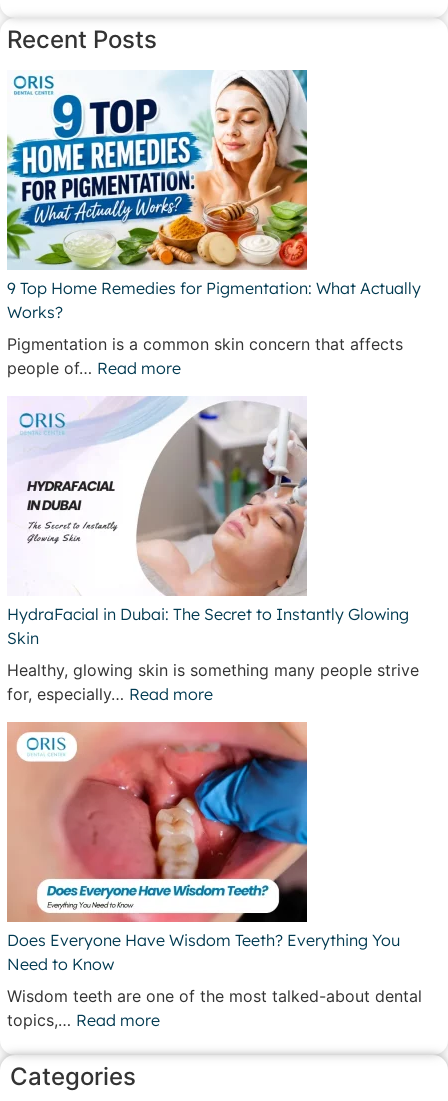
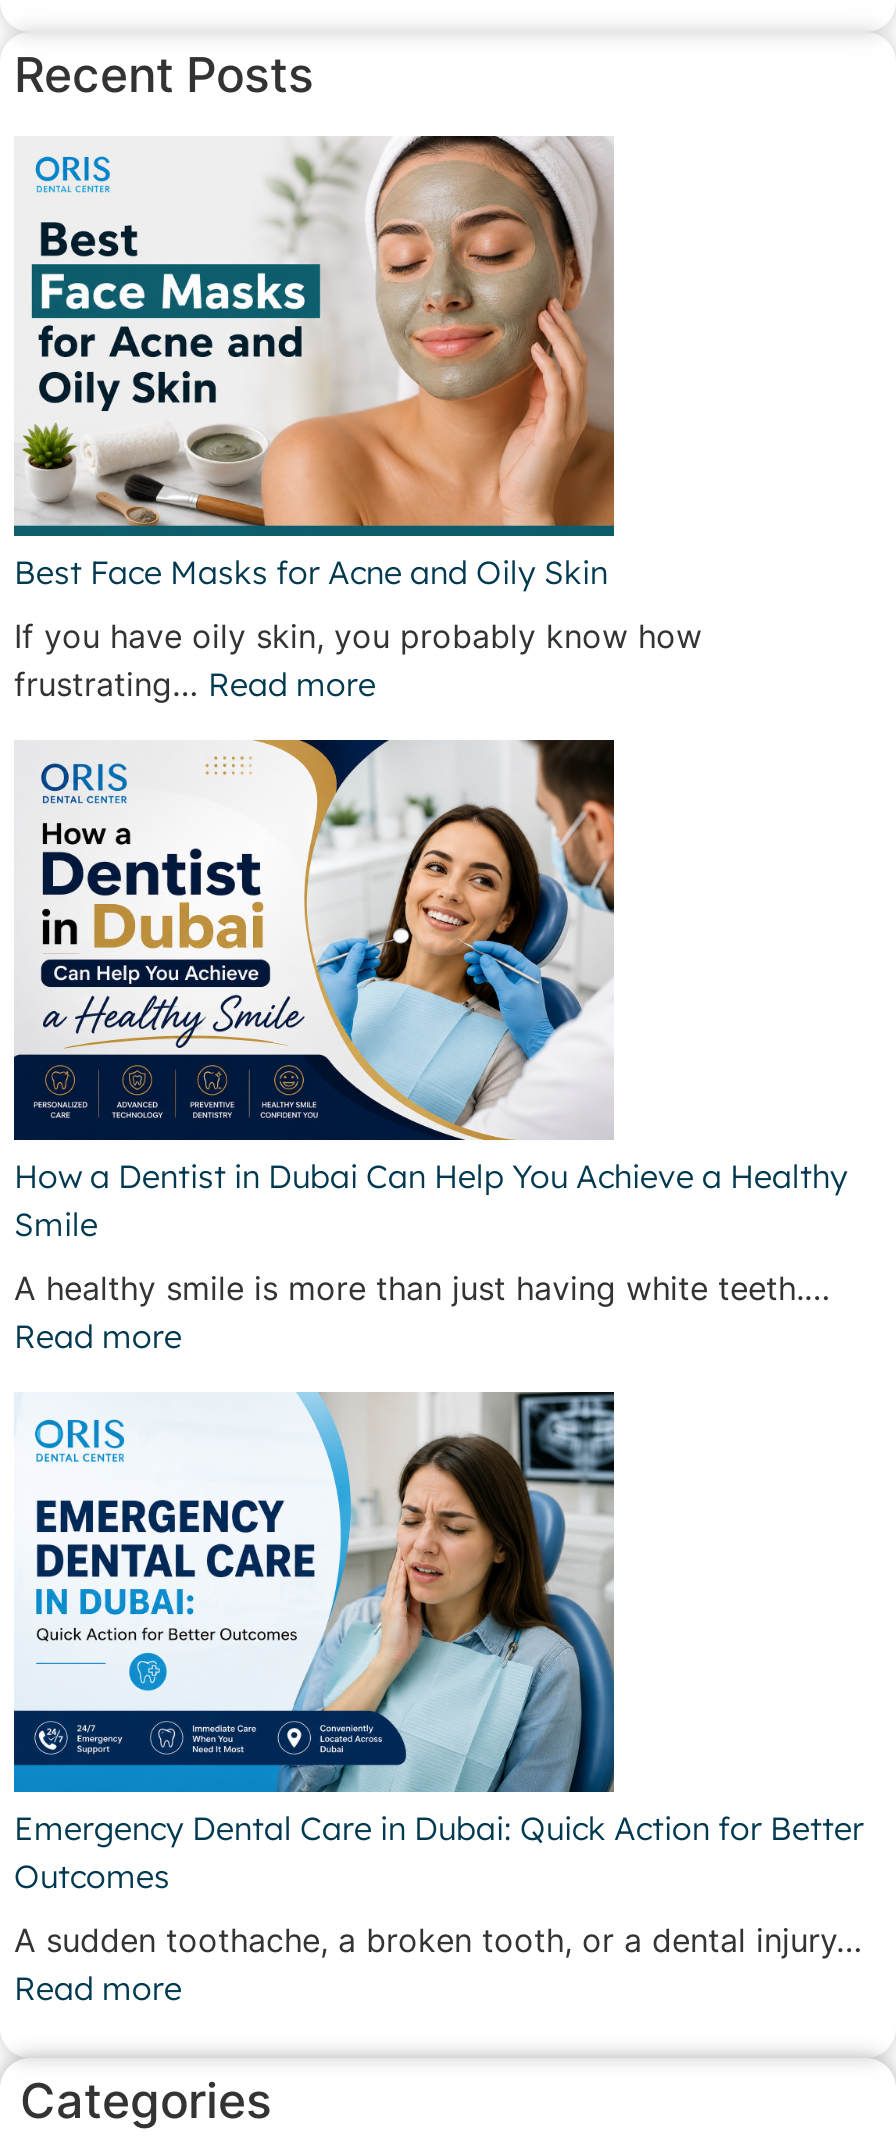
[6,69,421,322] [image] | 9 Top Home Remedies for Pigmentation: What Actually | Works? -> [14,134,614,592] [image] | Best Face Masks for Acne and Oily Skin
[7,334,403,378] Pigmentation is a common skin concern that affects | people of… Read more -> [14,616,702,704] If you have oily skin, you probably know how | frustrating… Read more
[7,396,409,648] [image] | HydraFacial in Dubai: The Secret to Instantly Glowing | Skin -> [12,738,848,1244] [image] | How a Dentist in Dubai Can Help You Achieve a Healthy | Smile
[7,660,419,704] Healthy, glowing skin is something many people strive | for, especially… Read more -> [14,1268,830,1356] A healthy smile is more than just having white teeth.… | Read more
[6,721,400,974] [image] | Does Everyone Have Wisdom Teeth? Everything You | Need to Know -> [12,1390,864,1896] [image] | Emergency Dental Care in Dubai: Quick Action for Better | Outcomes
[7,986,422,1030] Wisdom teeth are one of the most talked-about dental | topics,… Read more -> [14,1920,862,2008] A sudden toothache, a broken tooth, or a dental injury… | Read more

